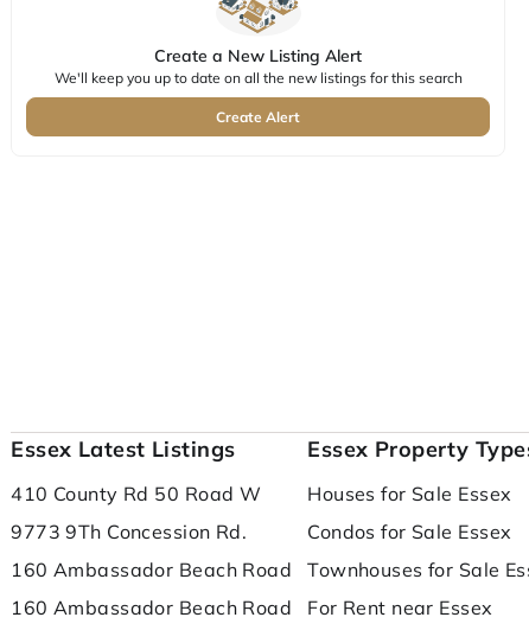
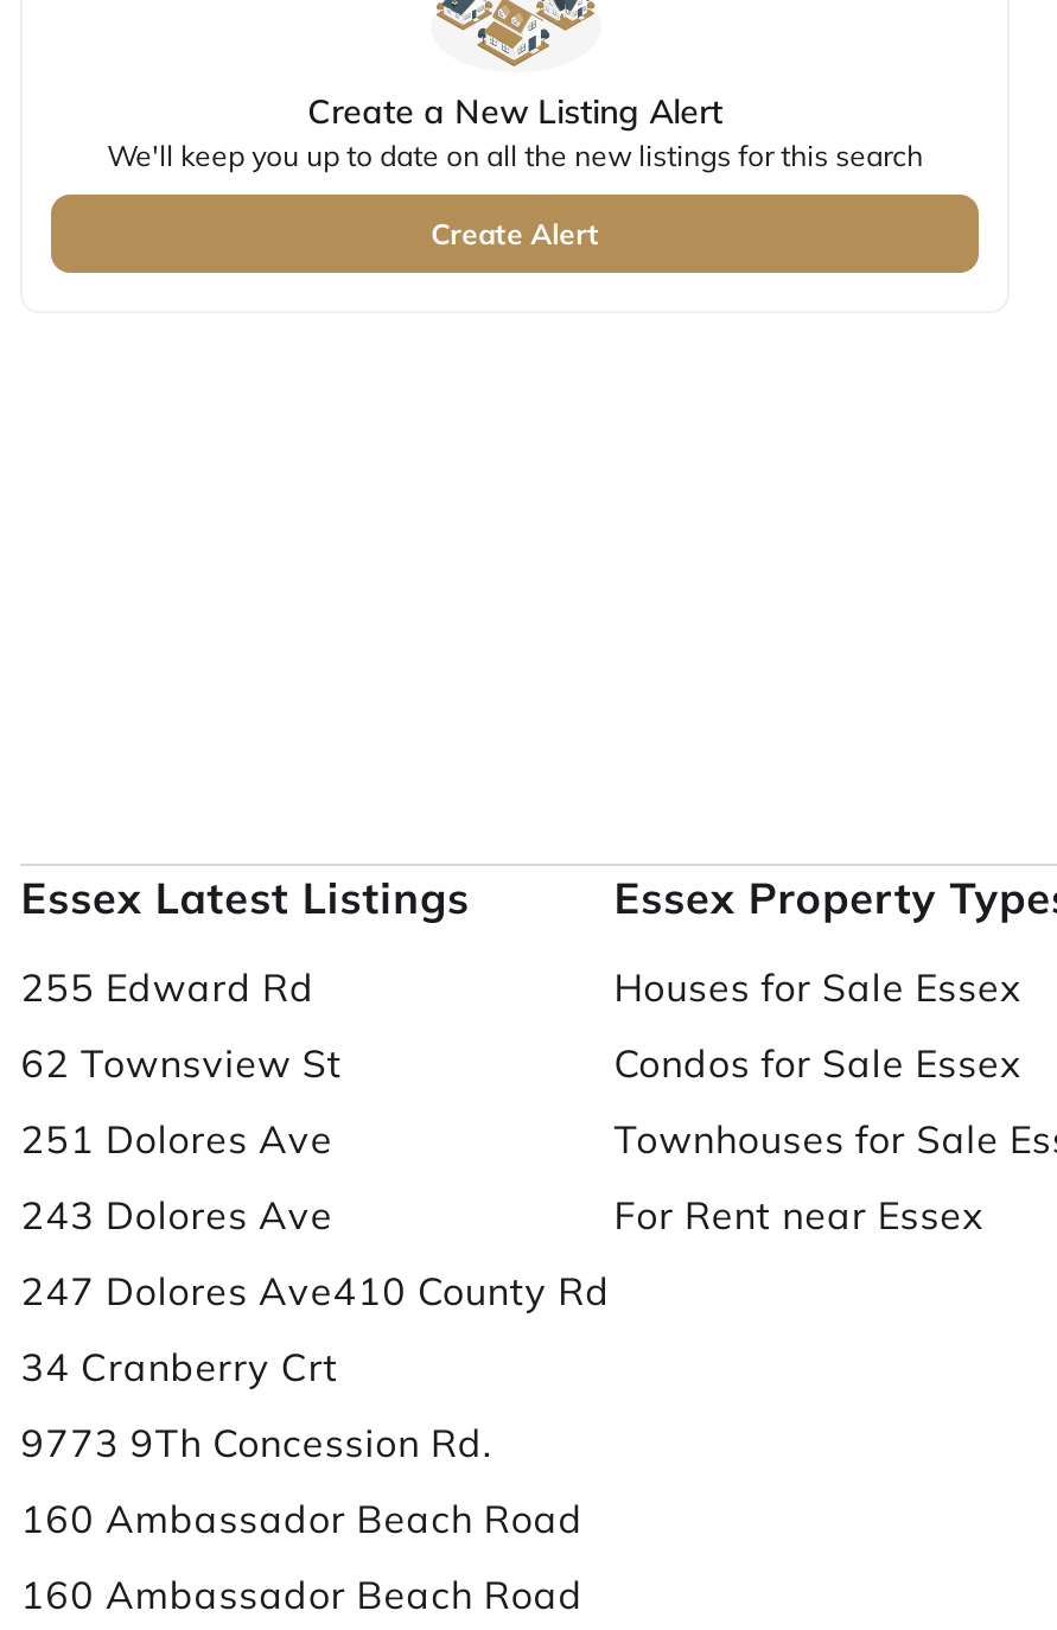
[11,482,261,506] 410 County Rd 50 Road W -> [21,964,610,1391] 255 Edward Rd | 62 Townsview St | 251 Dolores Ave | 243 Dolores Ave | 247 Dolores Ave410 County Rd | 34 Cranberry Crt

